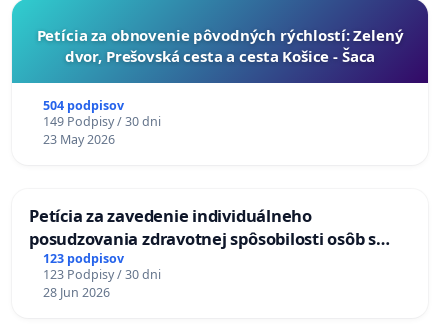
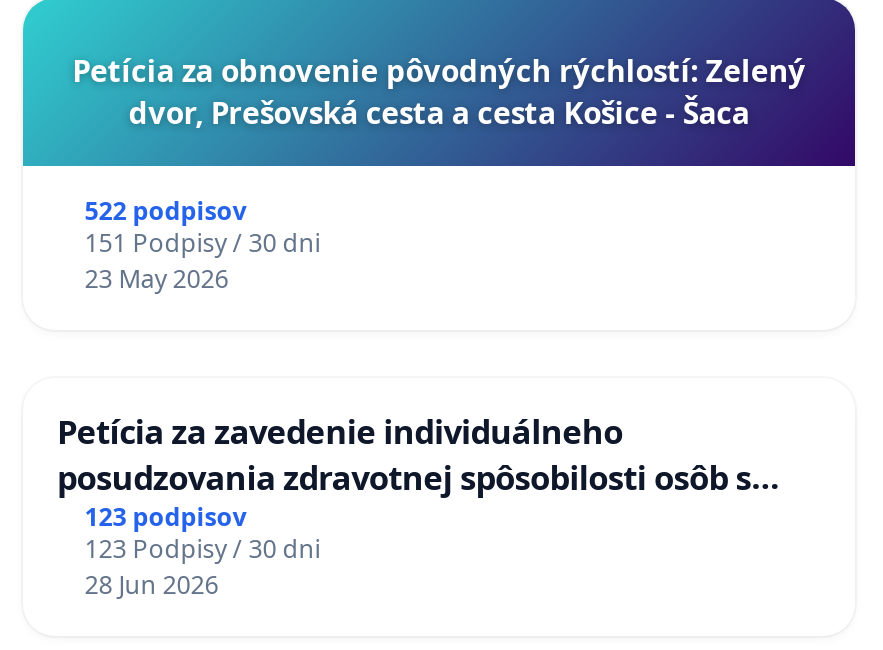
[43,97,124,114] 504 podpisov -> [85,193,247,227] 522 podpisov
[43,113,161,130] 149 Podpisy / 30 dni -> [85,225,321,259] 151 Podpisy / 30 dni

